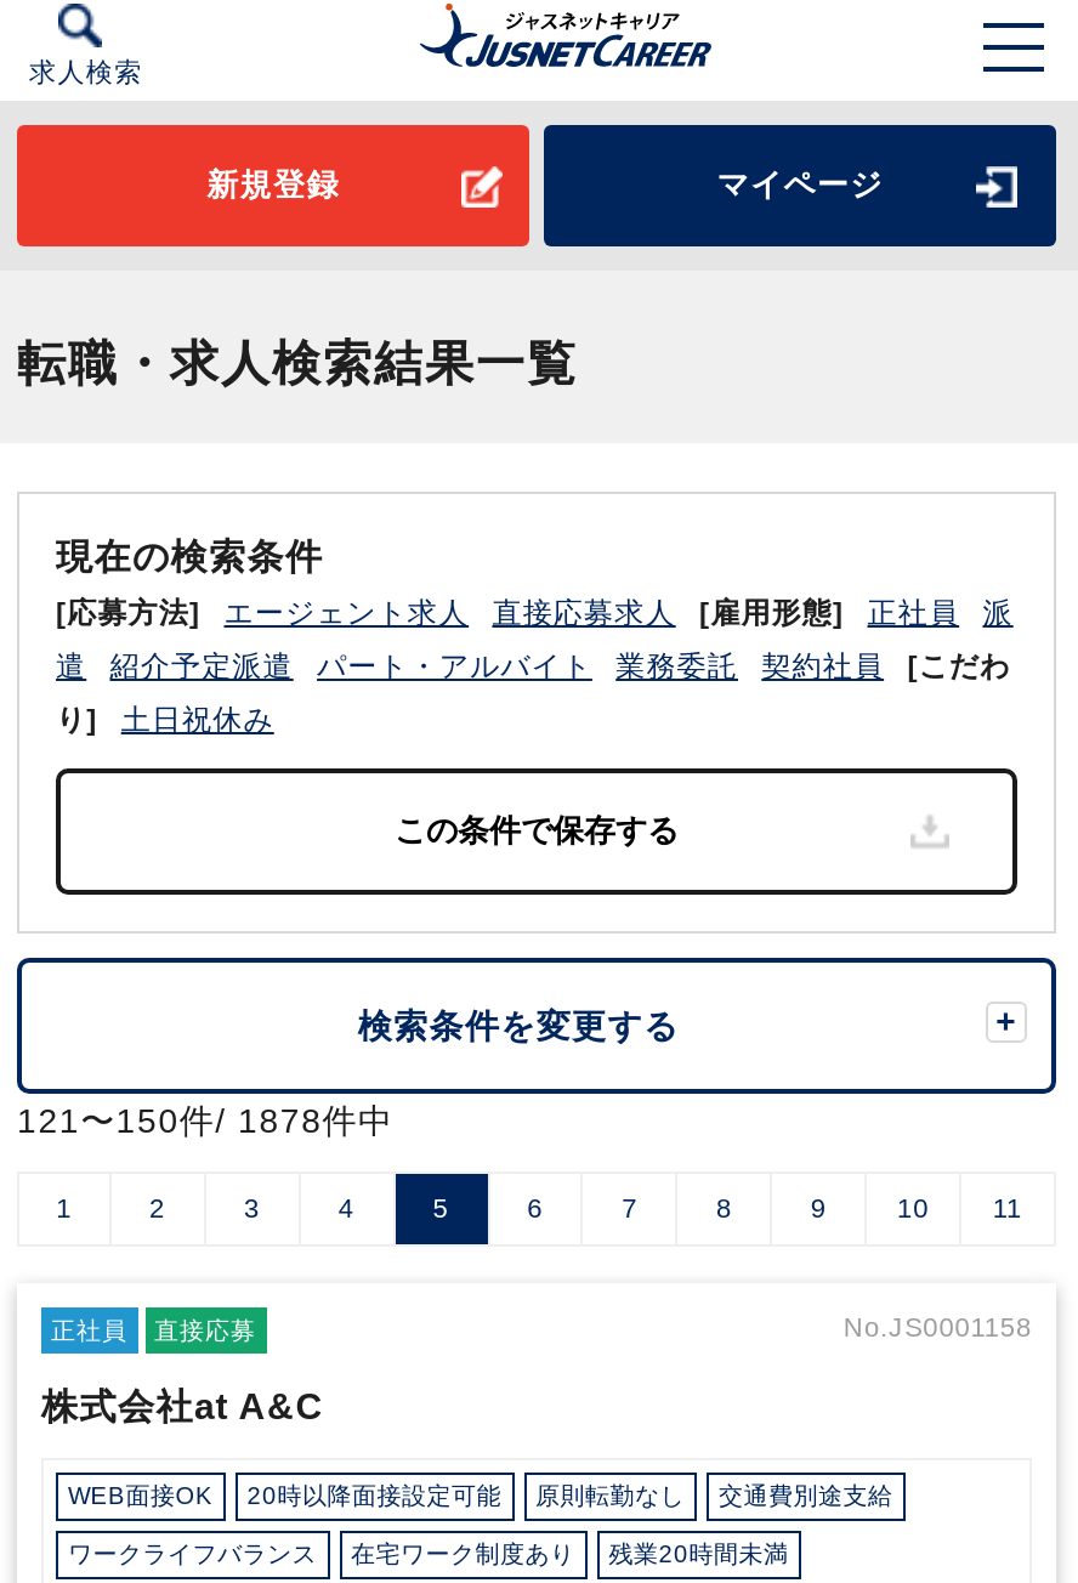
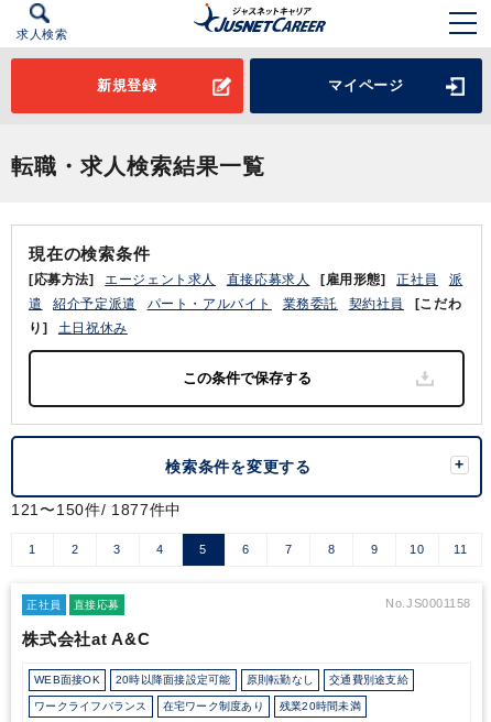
[17,1101,394,1140] 121〜150件/ 1878件中 -> [11,501,182,518] 121〜150件/ 1877件中

